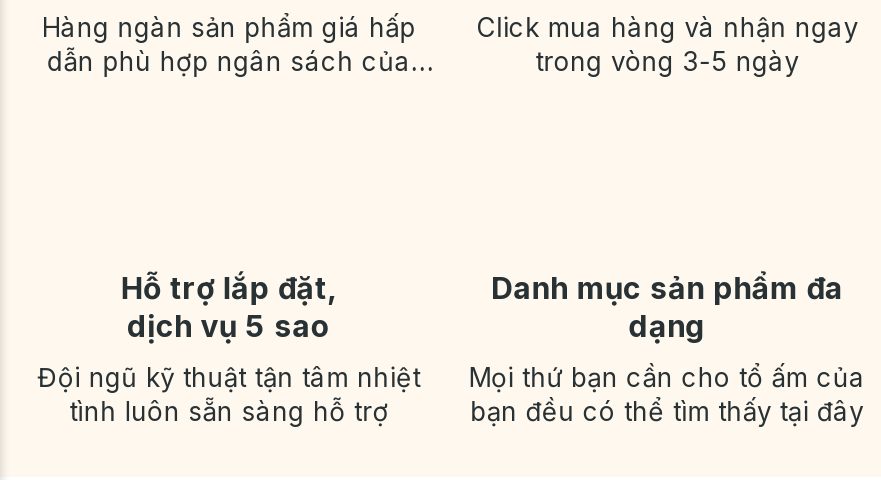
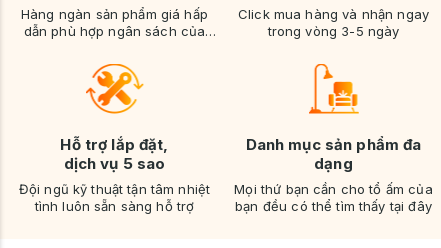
none -> [85,63,145,115] [image]
none -> [308,63,360,115] [image]

